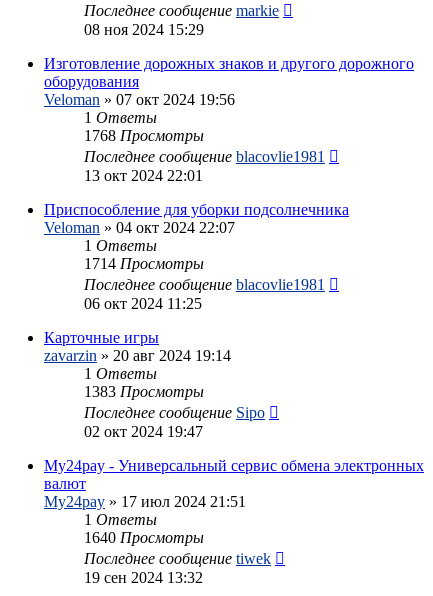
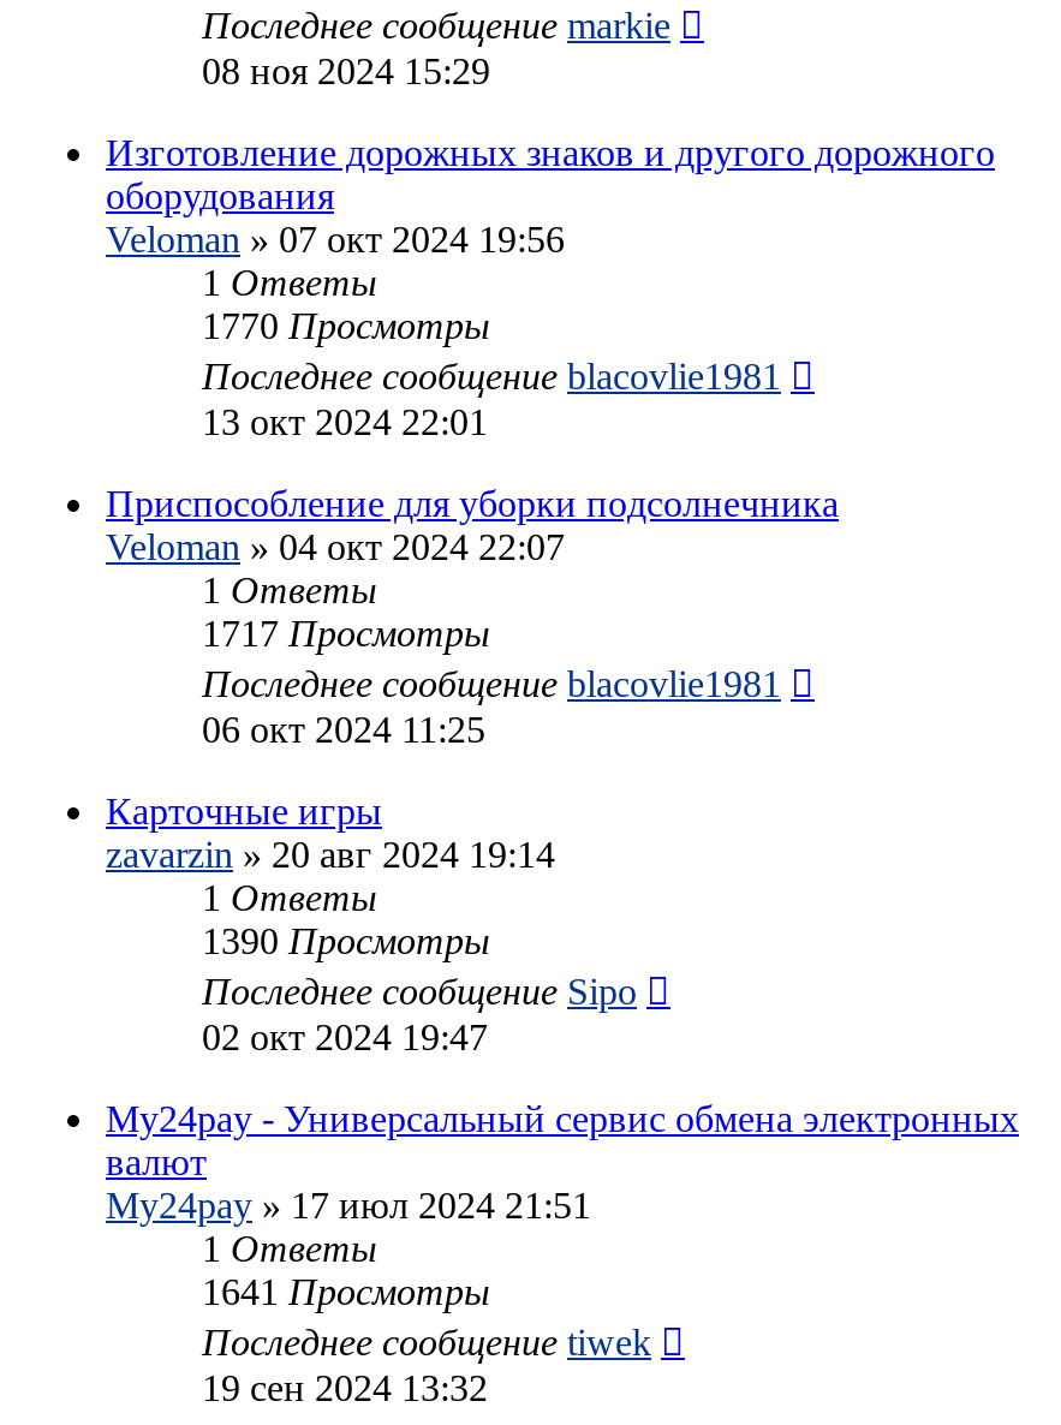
[84,127,204,144] 1768 Просмотры -> [202,305,490,346] 1770 Просмотры
[84,255,204,272] 1714 Просмотры -> [202,613,490,653] 1717 Просмотры
[84,383,204,400] 1383 Просмотры -> [202,920,490,961] 1390 Просмотры
[84,529,204,546] 1640 Просмотры -> [202,1271,490,1312] 1641 Просмотры

